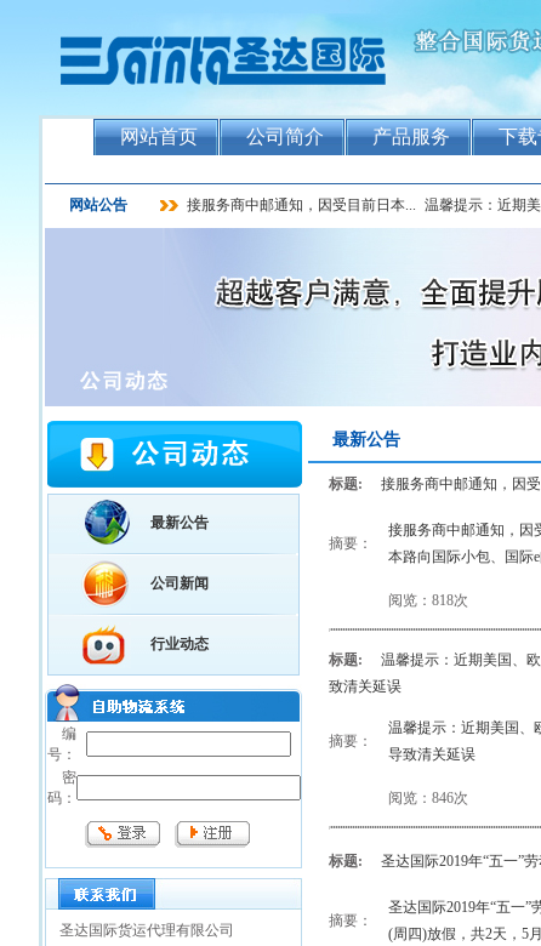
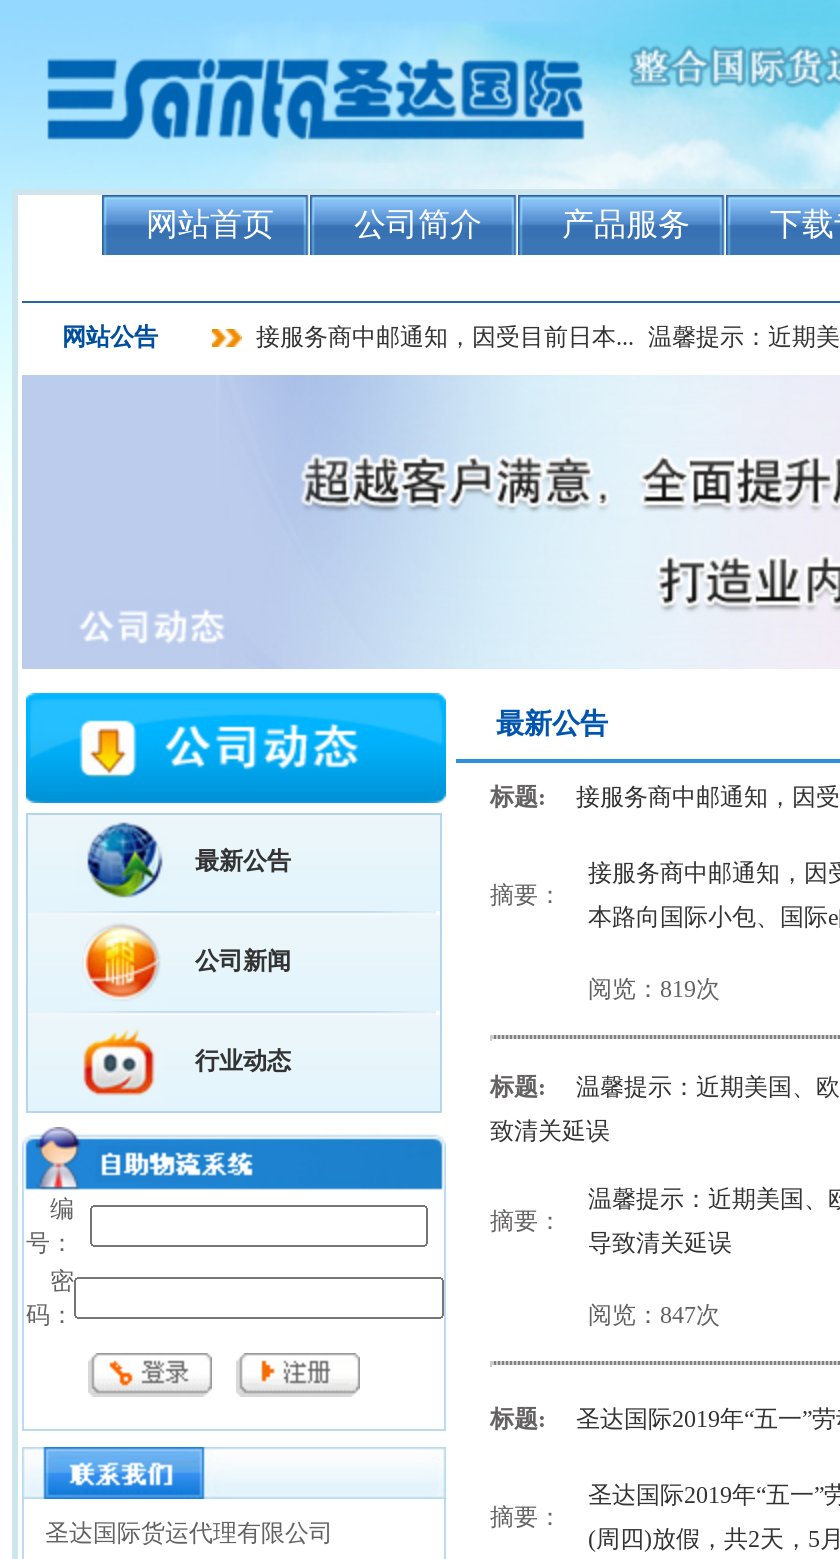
[388,592,468,609] 阅览：818次 -> [588,975,720,1003] 阅览：819次
[388,790,468,807] 阅览：846次 -> [588,1301,720,1329] 阅览：847次

